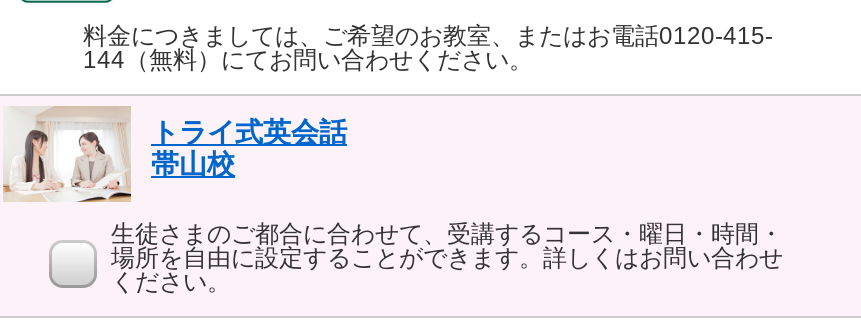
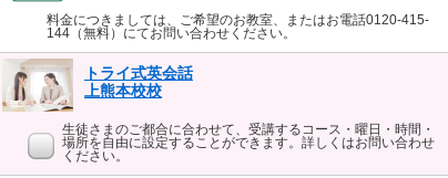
[151,148,235,180] 帯山校 -> [84,82,162,100] 上熊本校校

